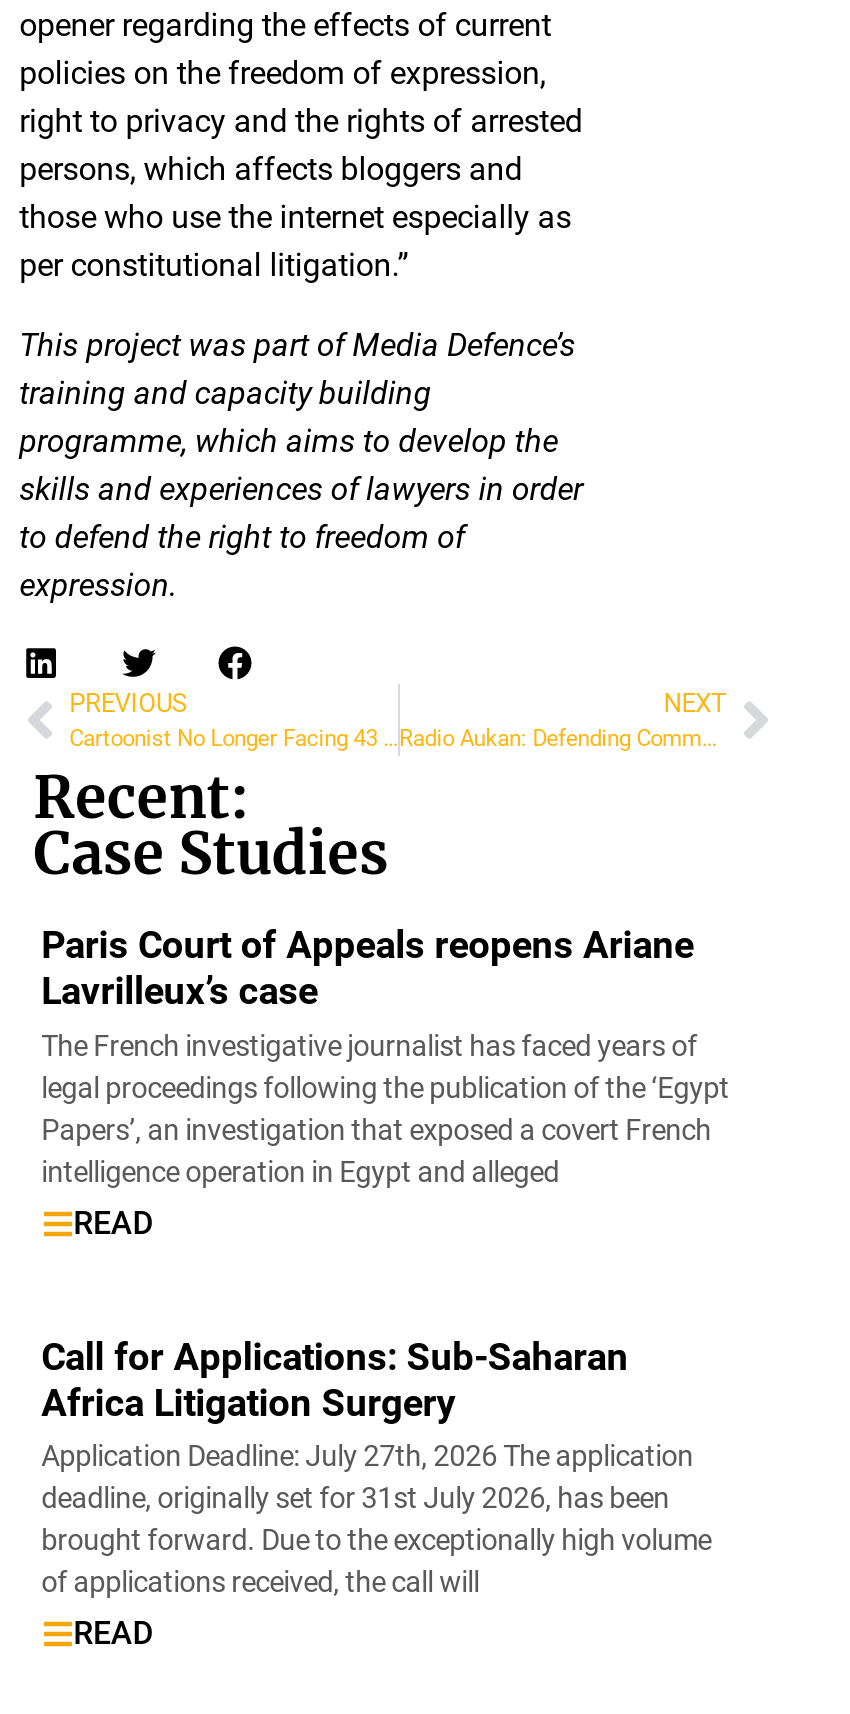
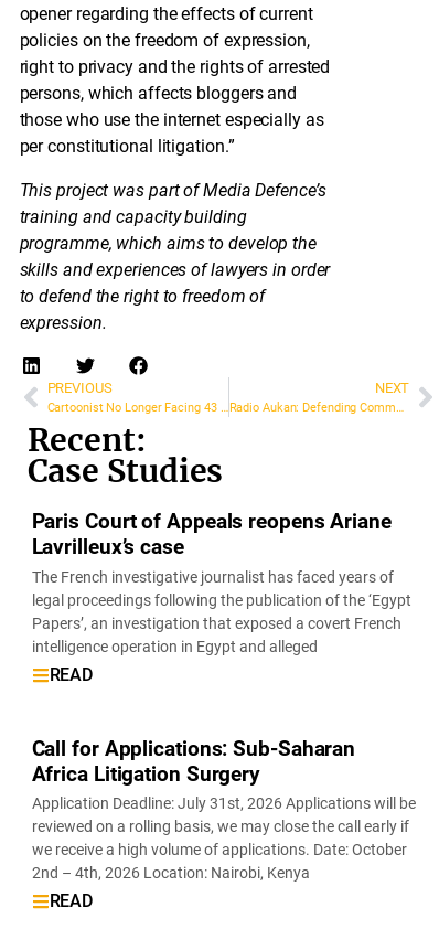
[41,1440,711,1600] Application Deadline: July 27th, 2026 The application | deadline, originally set for 31st July 2026, has been | brought forward. Due to the exceptionally high volume | of applications received, the call will -> [32,795,415,883] Application Deadline: July 31st, 2026 Applications will be | reviewed on a rolling basis, we may close the call early if | we receive a high volume of applications. Date: October | 2nd – 4th, 2026 Location: Nairobi, Kenya

